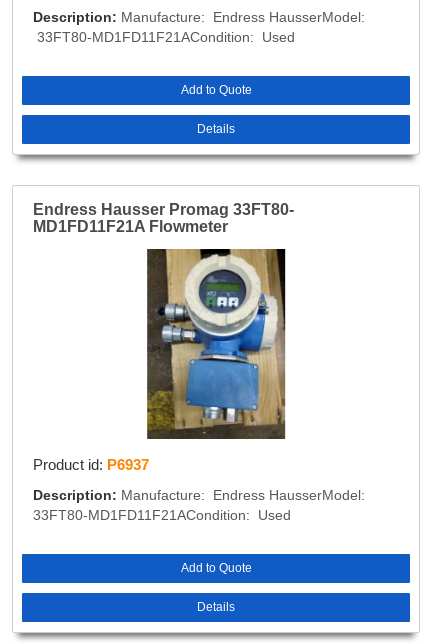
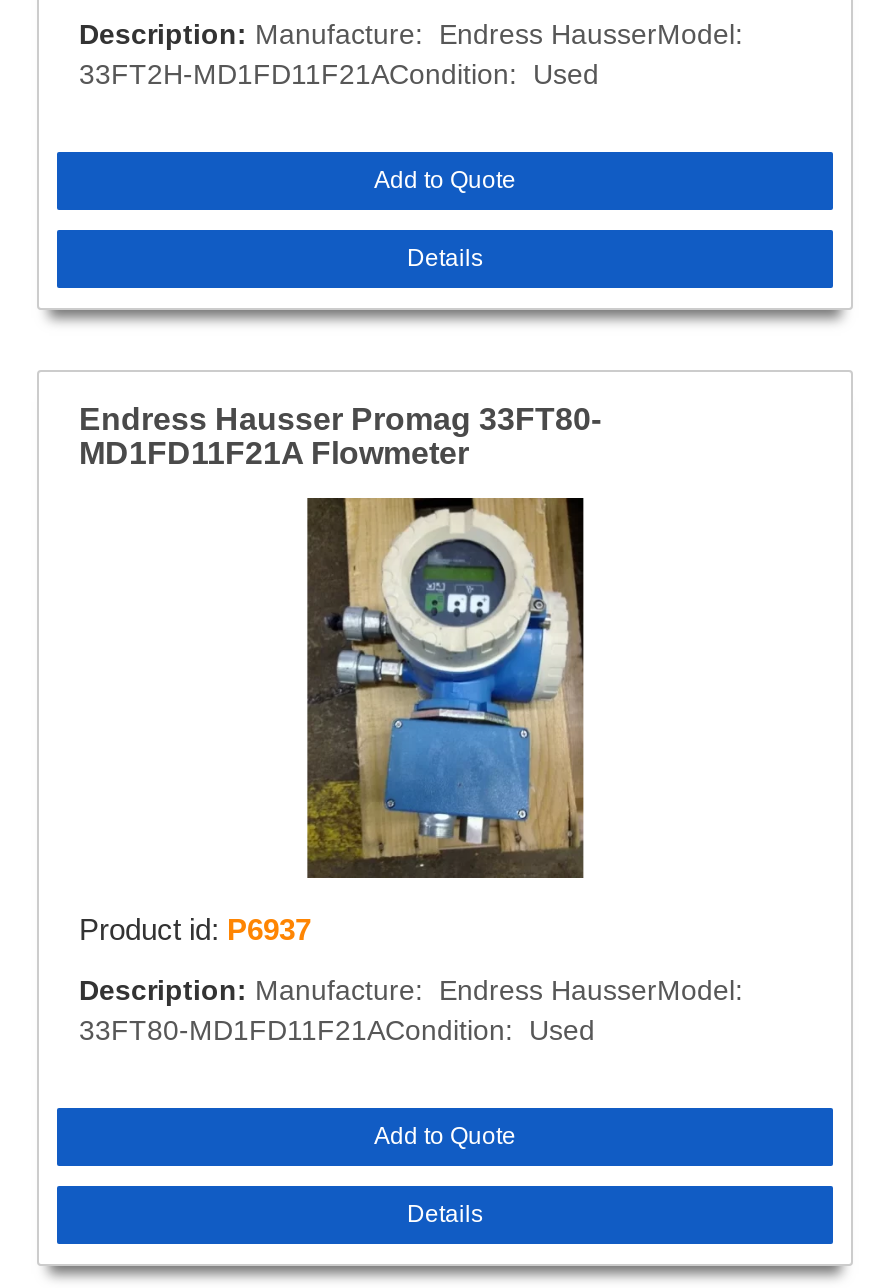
[33,28,295,44] 33FT80-MD1FD11F21ACondition: Used -> [79,57,599,89] 33FT2H-MD1FD11F21ACondition: Used

